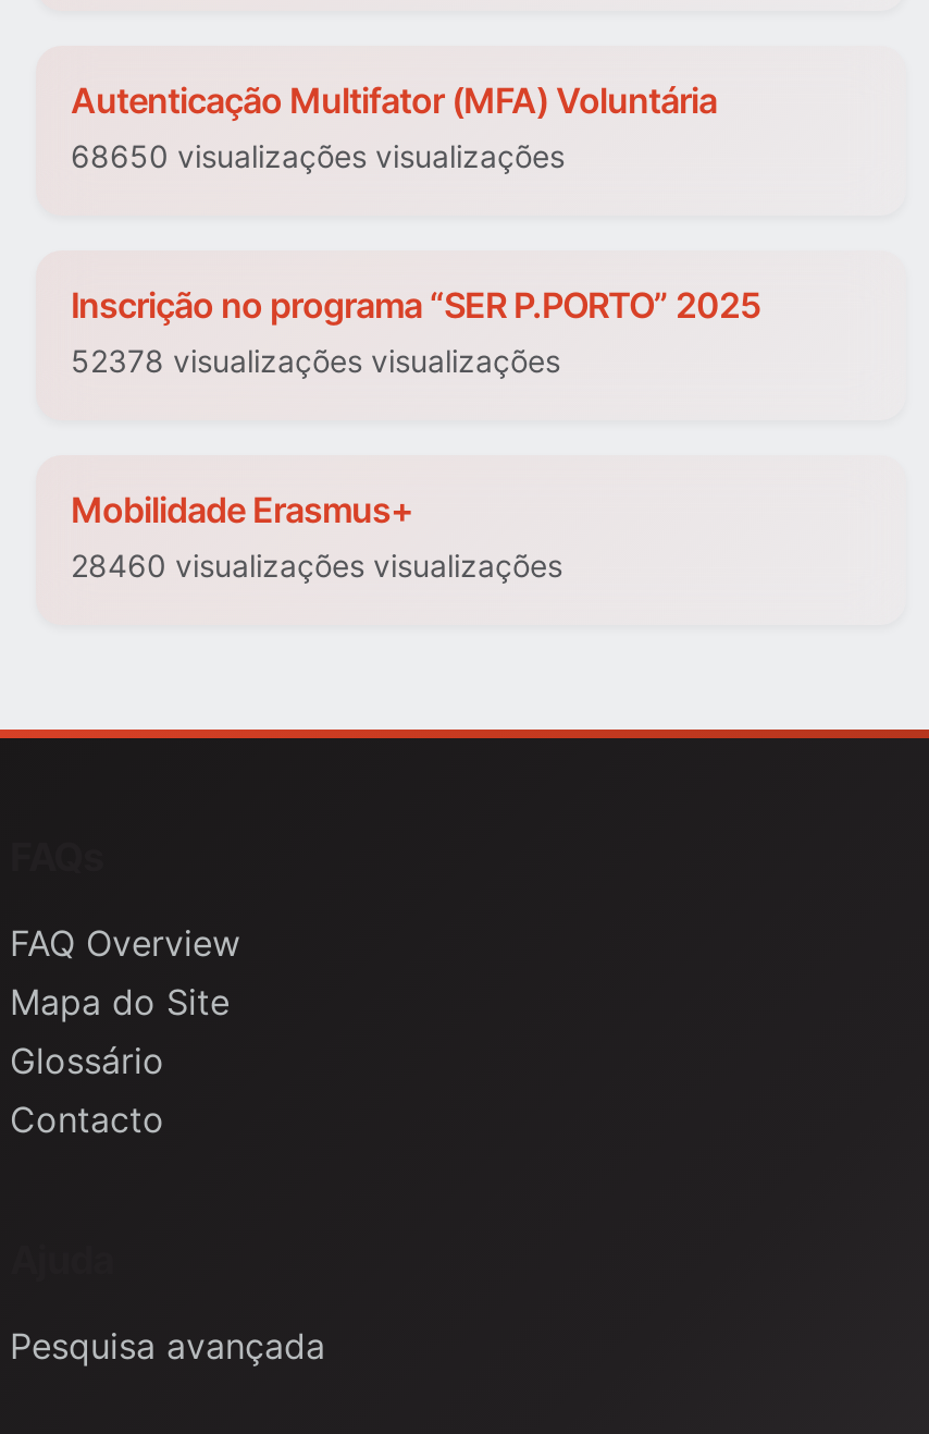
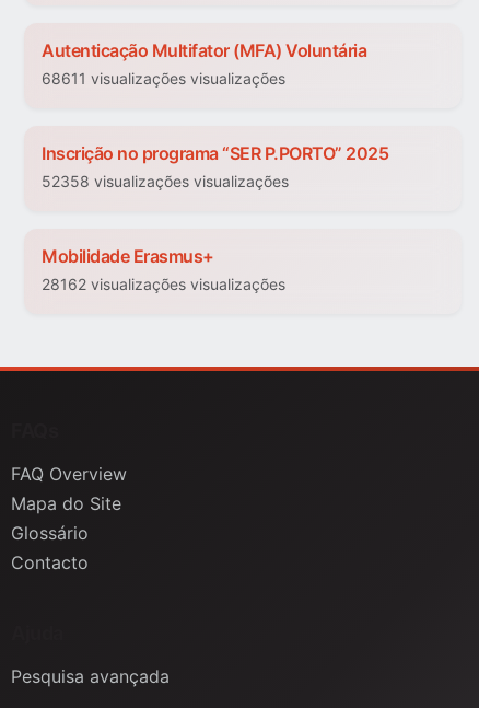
[71,138,565,175] 68650 visualizações visualizações -> [42,69,285,88] 68611 visualizações visualizações
[71,343,560,380] 52378 visualizações visualizações -> [42,172,289,191] 52358 visualizações visualizações
[71,548,562,585] 28460 visualizações visualizações -> [42,275,285,294] 28162 visualizações visualizações

